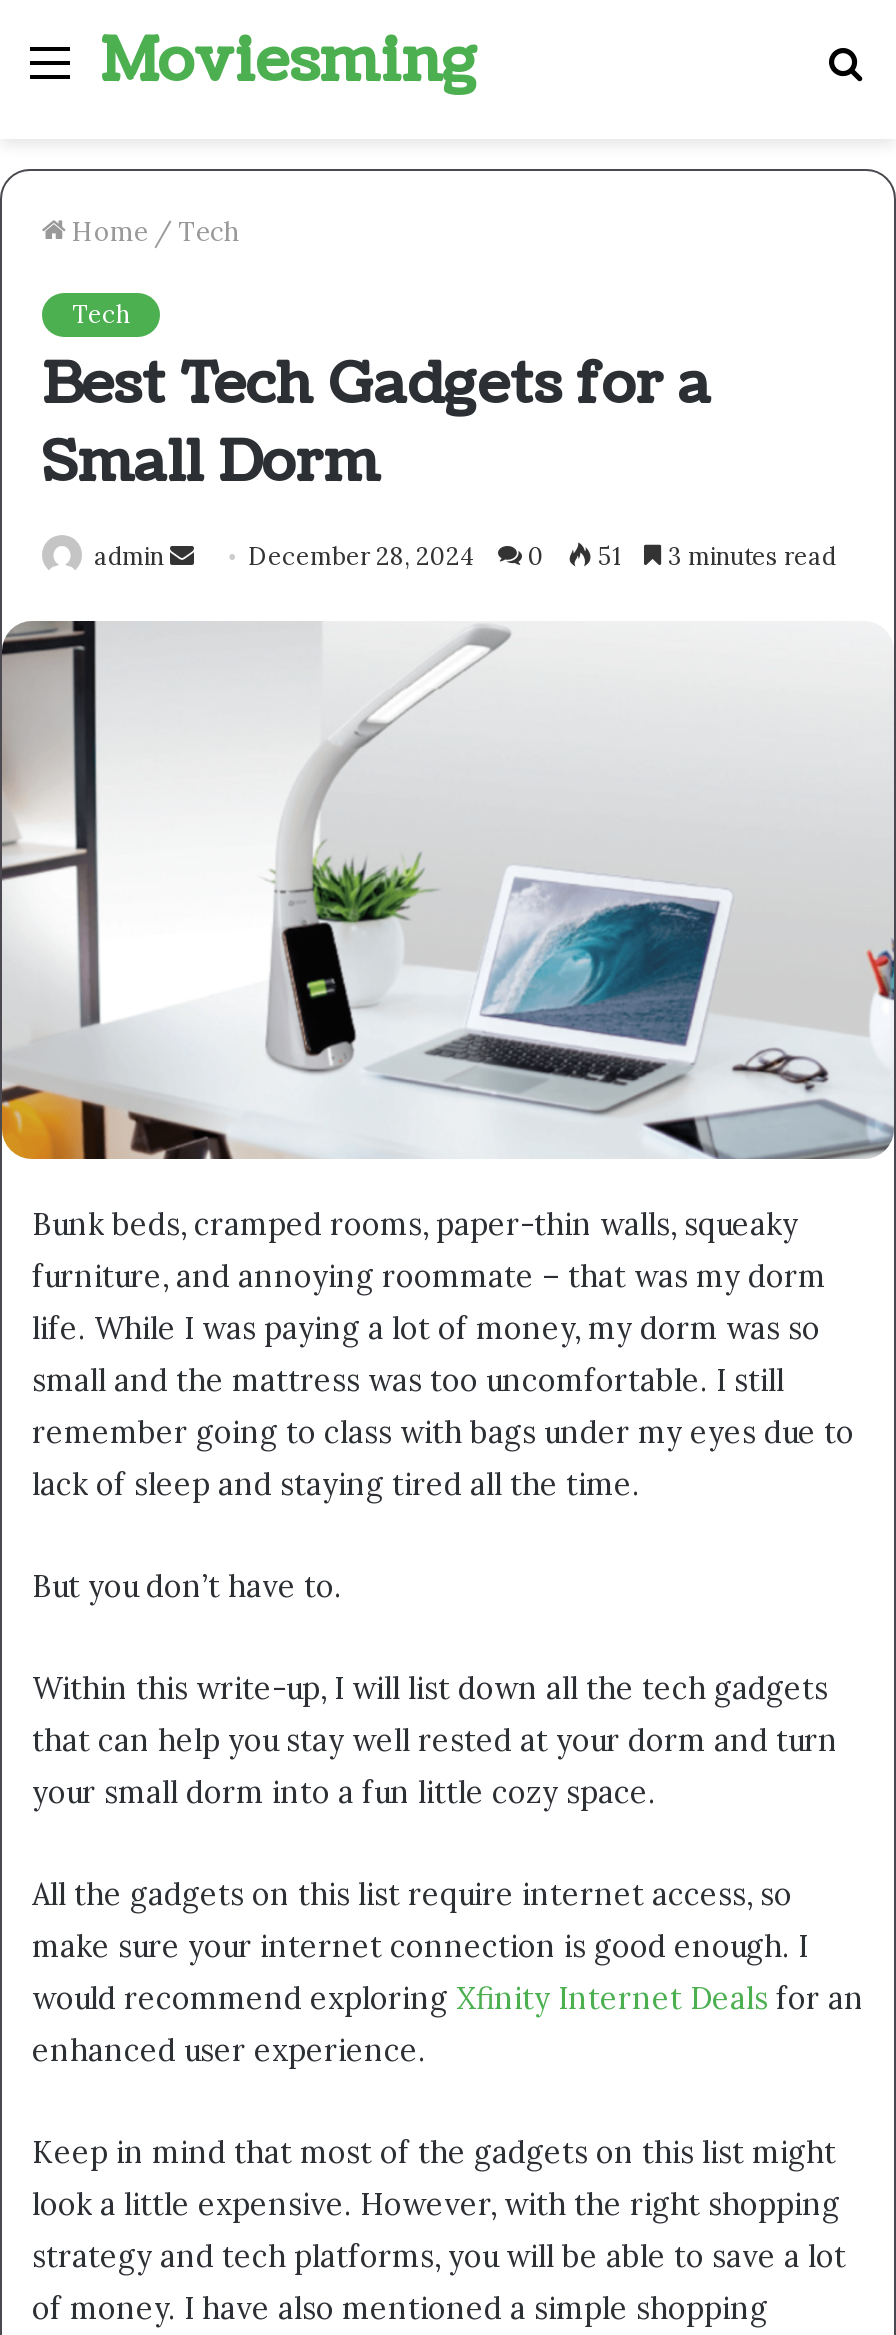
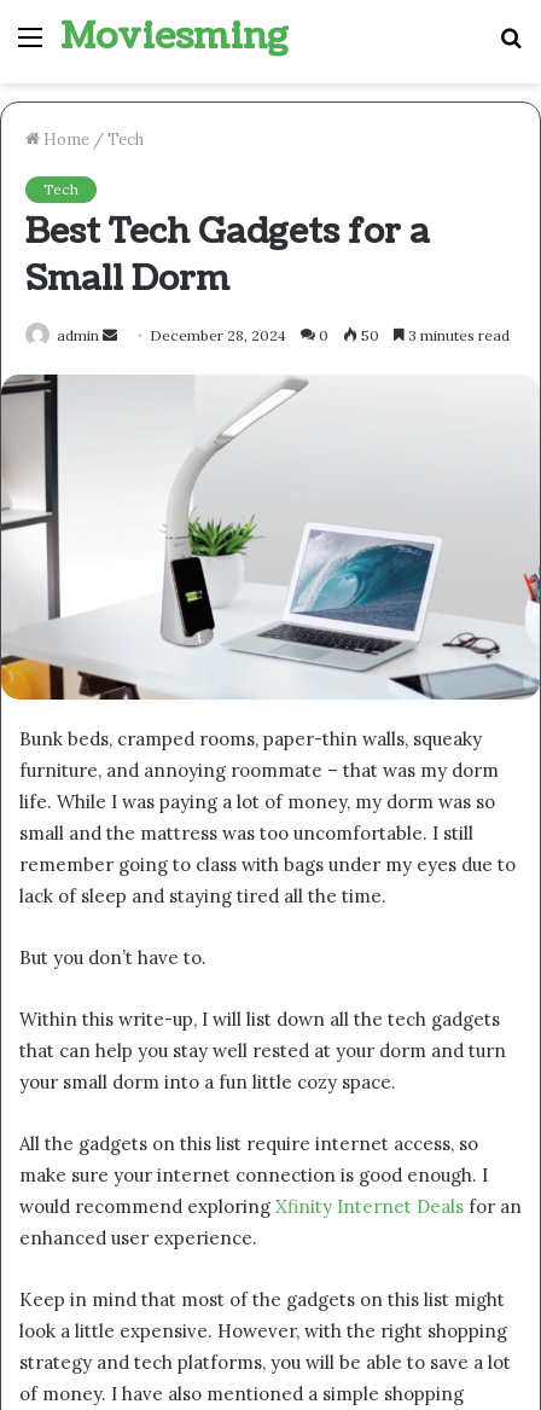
[592,541,620,571] 51 -> [357,326,379,344] 50

